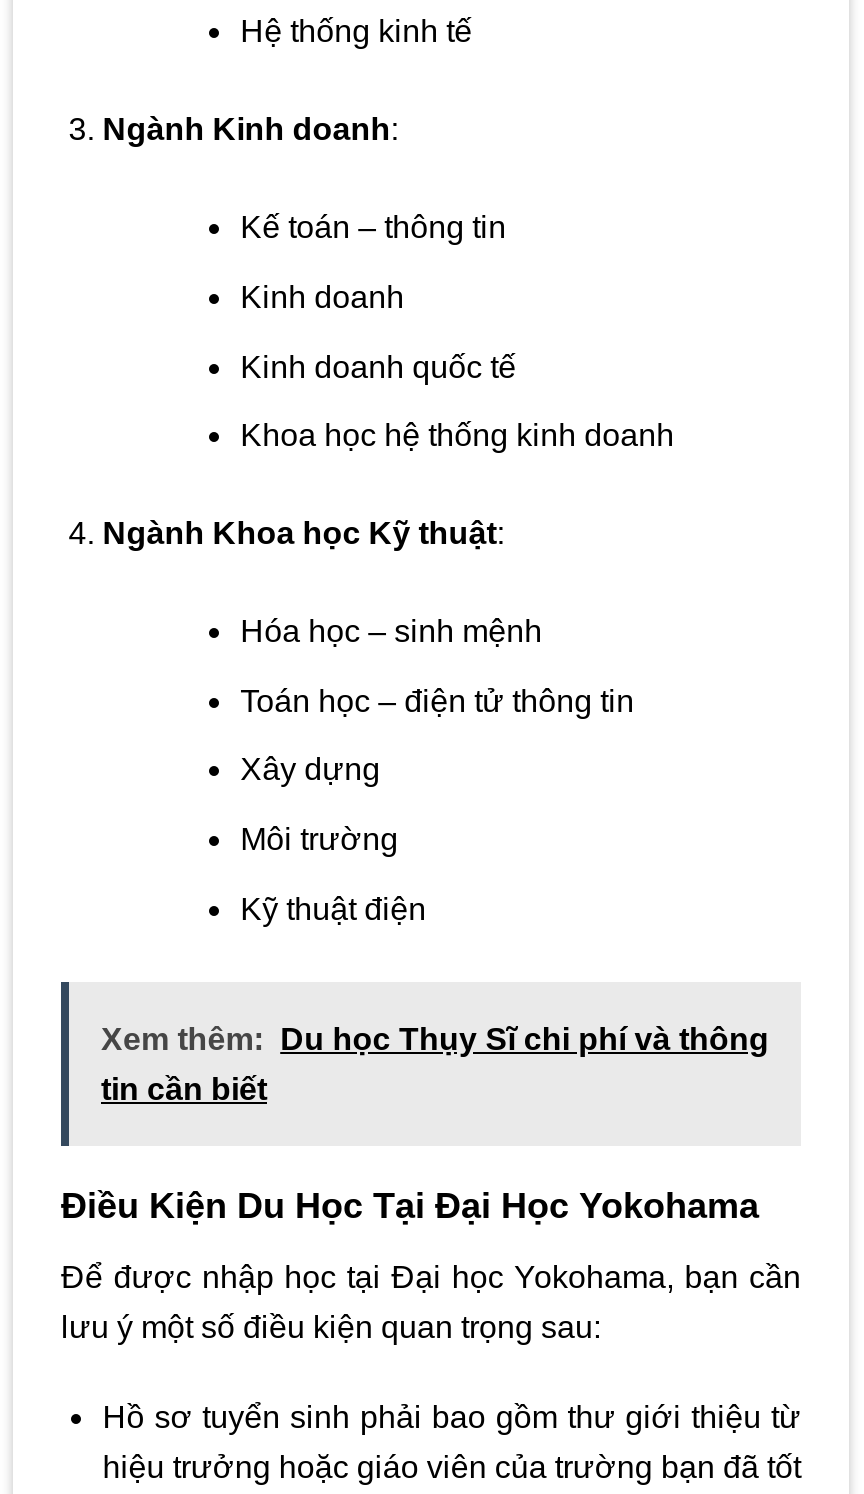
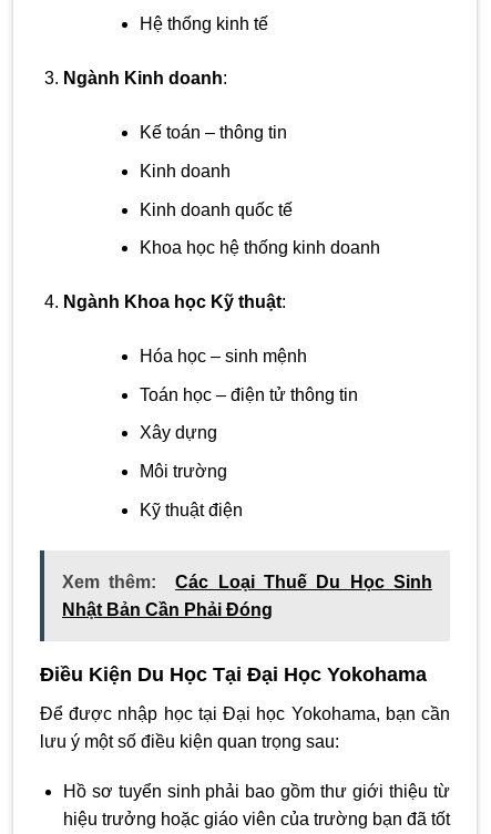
[101,1021,769,1055] Xem thêm: Du học Thụy Sĩ chi phí và thông -> [62,572,432,591] Xem thêm: | Các Loại Thuế Du Học Sinh
[101,1071,267,1105] tin cần biết -> [62,600,273,619] Nhật Bản Cần Phải Đóng

